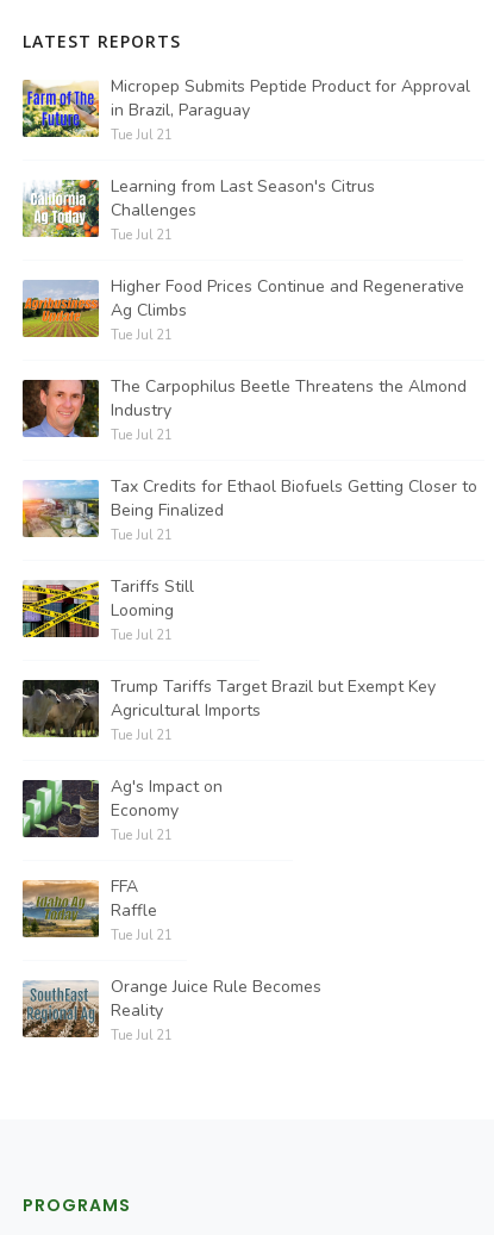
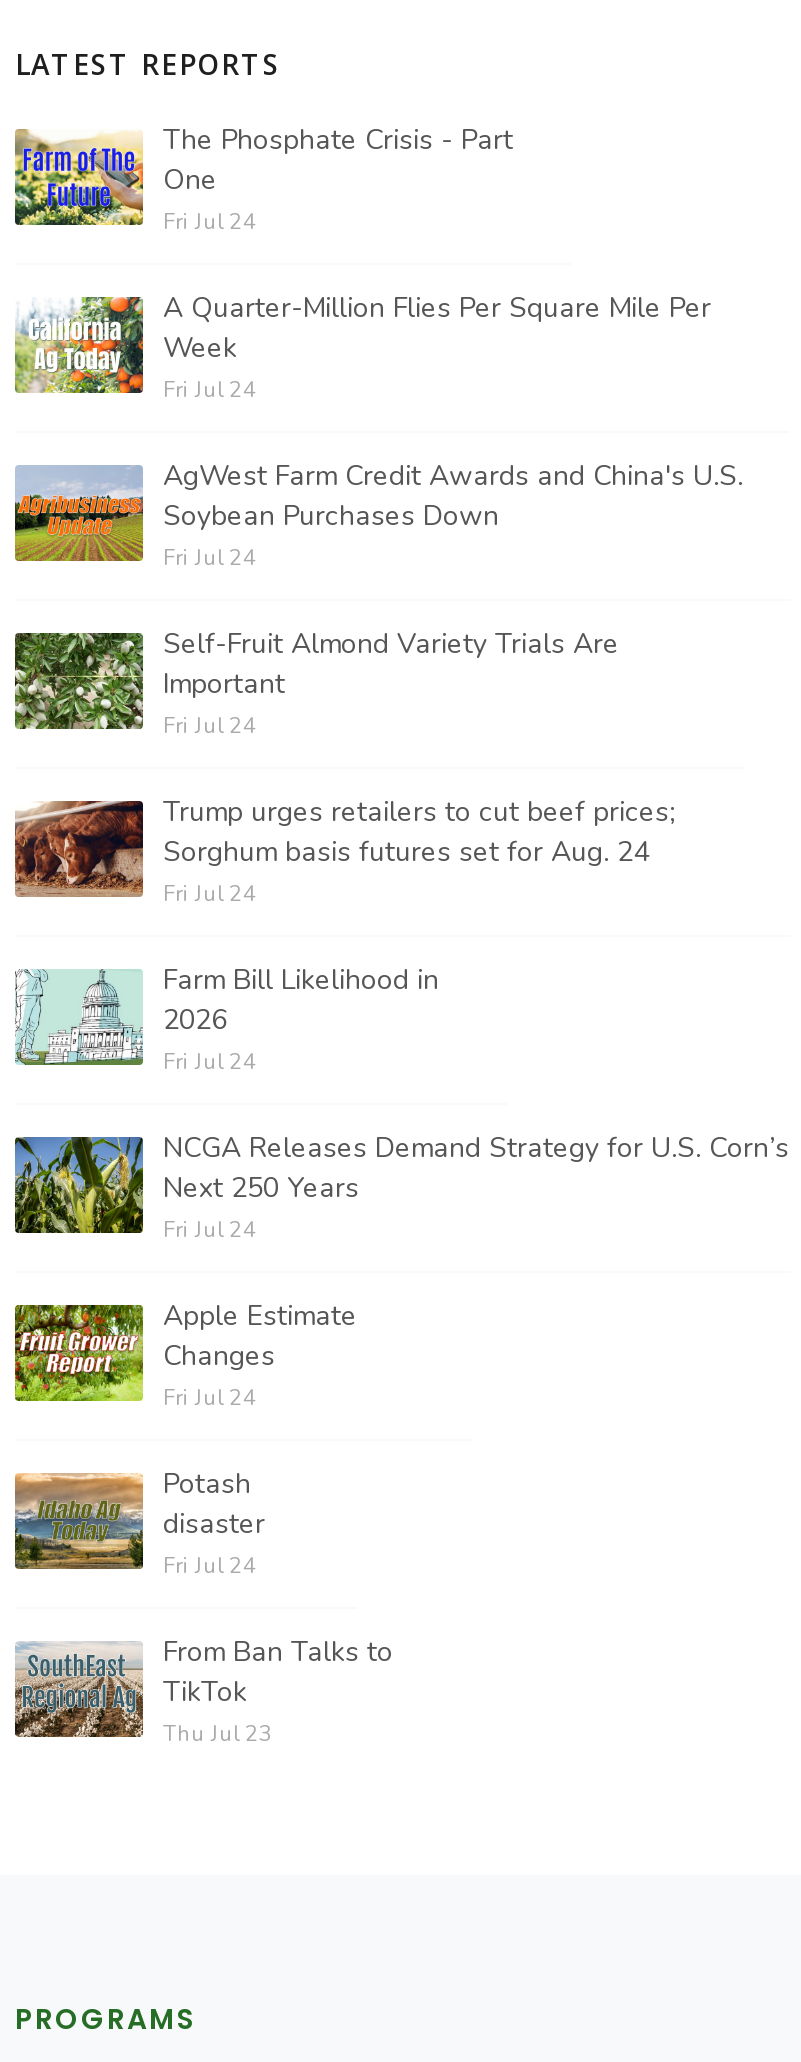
[111,75,470,144] Micropep Submits Peptide Product for Approval | in Brazil, Paraguay | Tue Jul 21 -> [163,121,513,237] The Phosphate Crisis - Part | One | Fri Jul 24
[111,175,375,244] Learning from Last Season's Citrus | Challenges | Tue Jul 21 -> [163,289,711,405] A Quarter-Million Flies Per Square Mile Per | Week | Fri Jul 24
[111,275,464,344] Higher Food Prices Continue and Regenerative | Ag Climbs | Tue Jul 21 -> [163,457,743,573] AgWest Farm Credit Awards and China's U.S. | Soybean Purchases Down | Fri Jul 24
[21,375,467,444] [image] | The Carpophilus Beetle Threatens the Almond | Industry | Tue Jul 21 -> [13,625,619,741] [image] | Self-Fruit Almond Variety Trials Are | Important | Fri Jul 24
[21,475,477,544] [image] | Tax Credits for Ethaol Biofuels Getting Closer to | Being Finalized | Tue Jul 21 -> [13,793,675,909] [image] | Trump urges retailers to cut beef prices; | Sorghum basis futures set for Aug. 24 | Fri Jul 24
[21,575,194,644] [image] | Tariffs Still | Looming | Tue Jul 21 -> [15,961,439,1077] [image] | Farm Bill Likelihood in | 2026 | Fri Jul 24
[21,675,436,744] [image] | Trump Tariffs Target Brazil but Exempt Key | Agricultural Imports | Tue Jul 21 -> [13,1129,789,1245] [image] | NCGA Releases Demand Strategy for U.S. Corn’s | Next 250 Years | Fri Jul 24
[23,775,223,844] [image] | Ag's Impact on | Economy | Tue Jul 21 -> [13,1297,357,1413] [image] | Apple Estimate | Changes | Fri Jul 24
[111,875,173,944] FFA | Raffle | Tue Jul 21 -> [163,1465,265,1581] Potash | disaster | Fri Jul 24
[111,975,321,1044] Orange Juice Rule Becomes | Reality | Tue Jul 21 -> [163,1633,393,1749] From Ban Talks to | TikTok | Thu Jul 23

